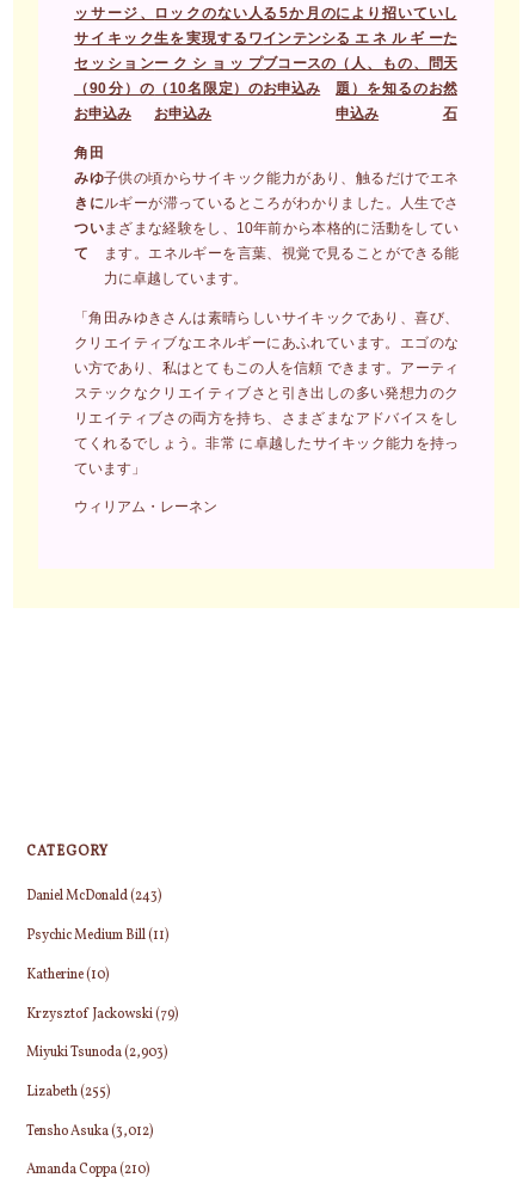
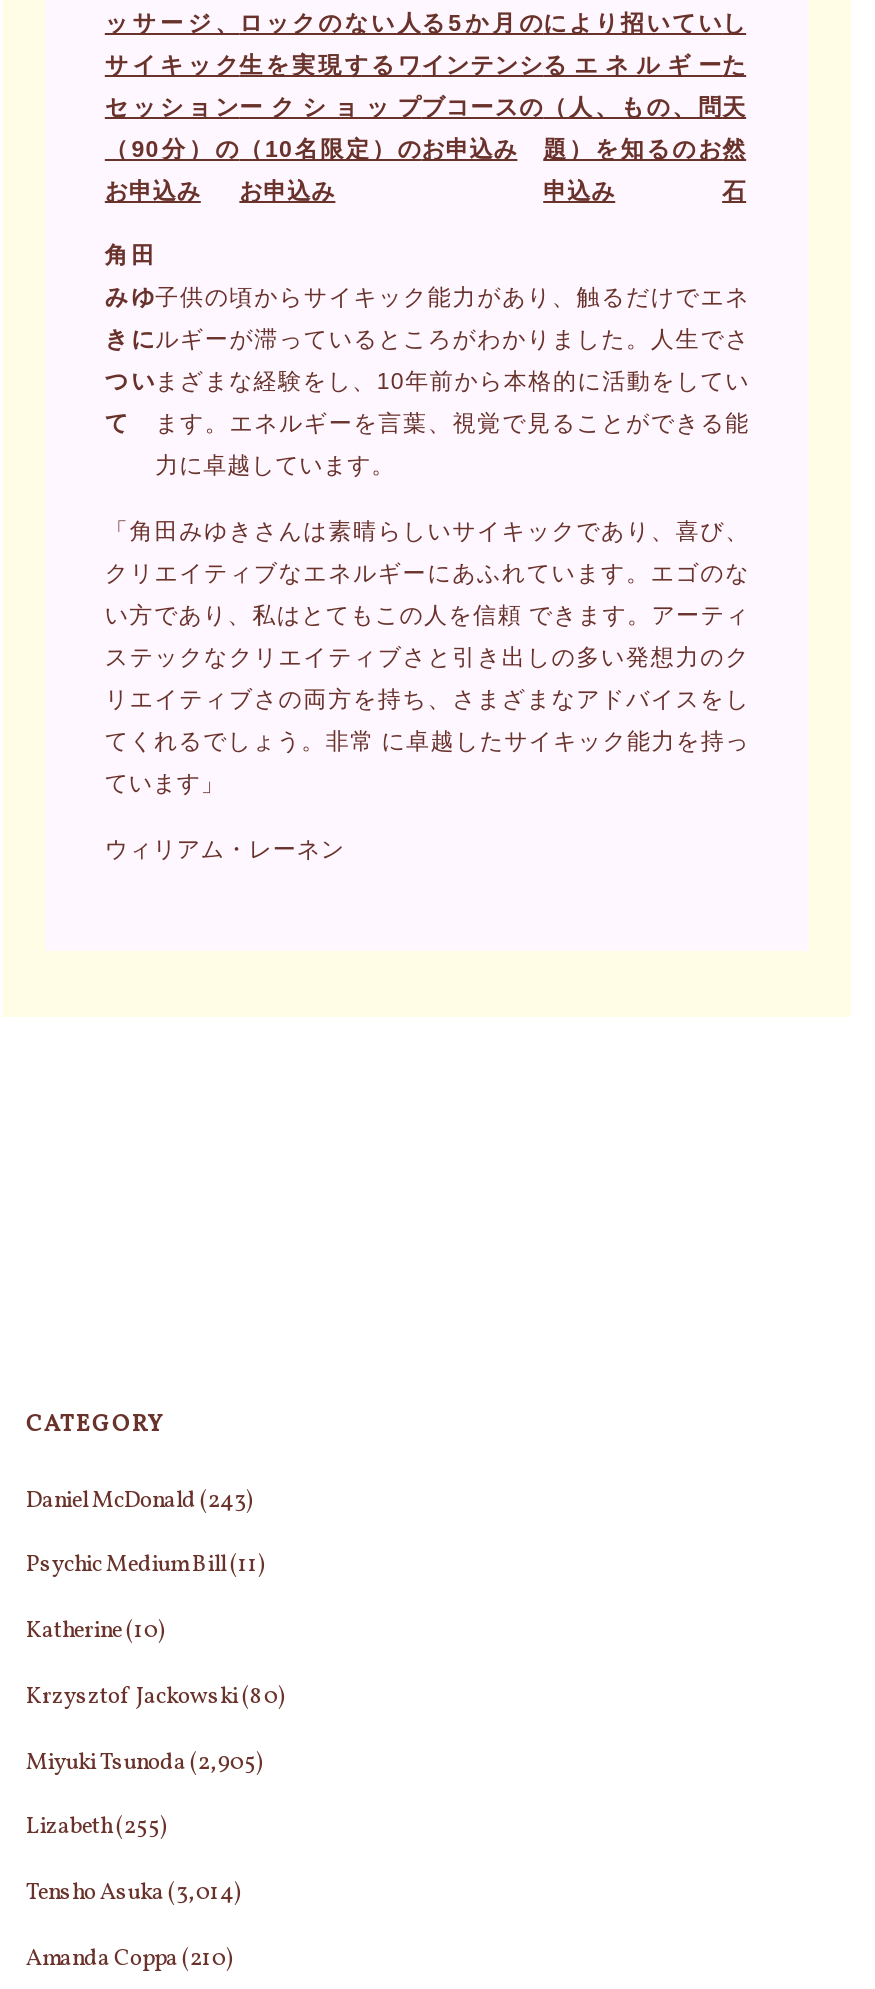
[27,1004,180,1023] Krzysztof Jackowski(79) -> [26,1681,286,1713] Krzysztof Jackowski(80)
[27,1043,169,1062] Miyuki Tsunoda (2,903) -> [26,1746,264,1778] Miyuki Tsunoda (2,905)
[27,1121,155,1141] Tensho Asuka (3,012) -> [26,1877,242,1909] Tensho Asuka (3,014)

